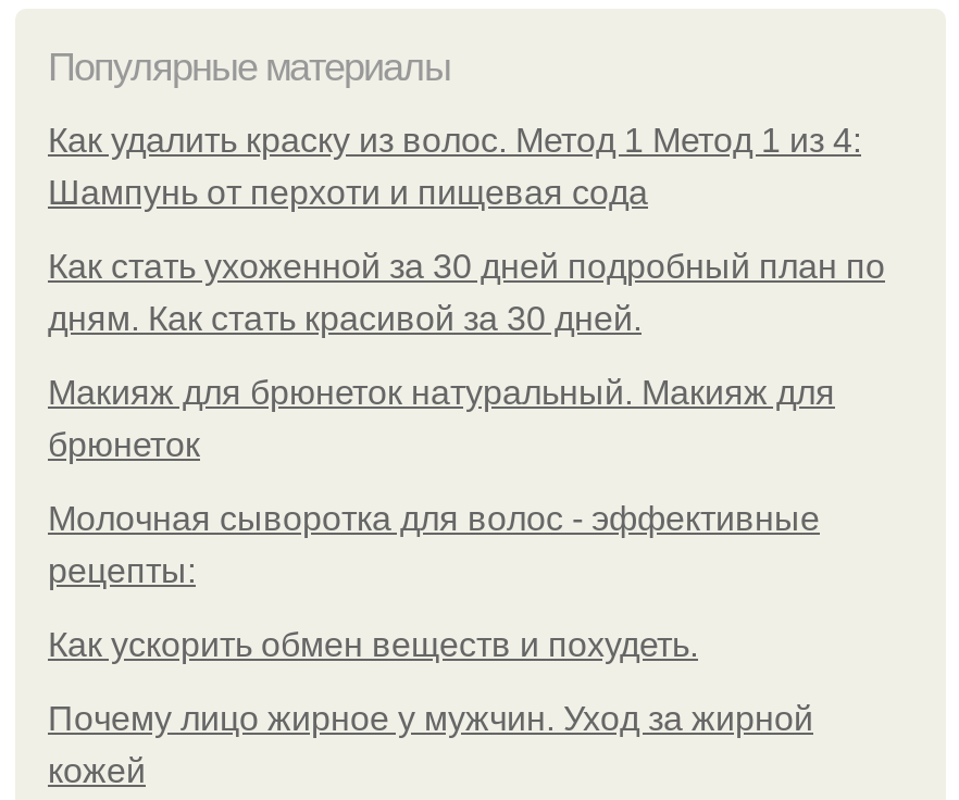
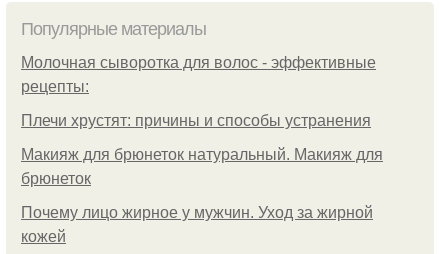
[48,122,885,337] Как удалить краску из волос. Метод 1 Метод 1 из 4: | Шампунь от перхоти и пищевая сода | Как стать ухоженной за 30 дней подробный план по | дням. Как стать красивой за 30 дней. -> none
moved [48,374,835,463] -> [21,146,383,187]: Макияж для брюнеток натуральный. Макияж для | брюнеток
moved [48,500,820,589] -> [21,54,376,95]: Молочная сыворотка для волос - эффективные | рецепты:
[48,626,698,663] Как ускорить обмен веществ и похудеть. -> [21,112,371,129] Плечи хрустят: причины и способы устранения

